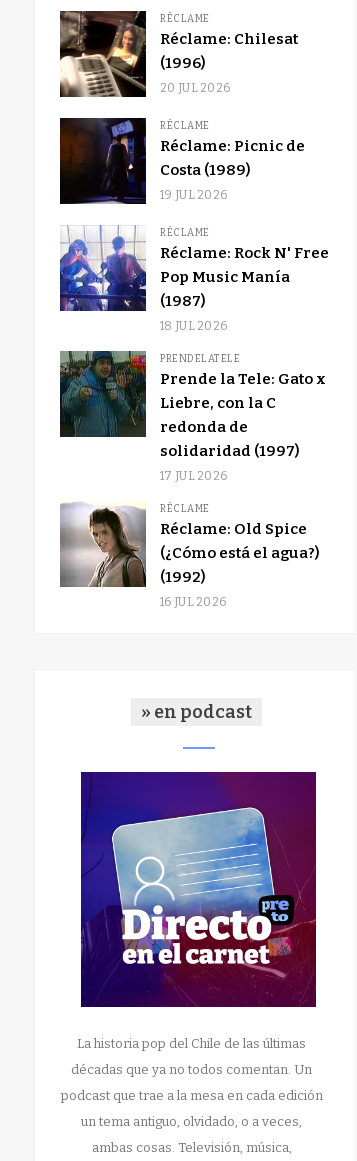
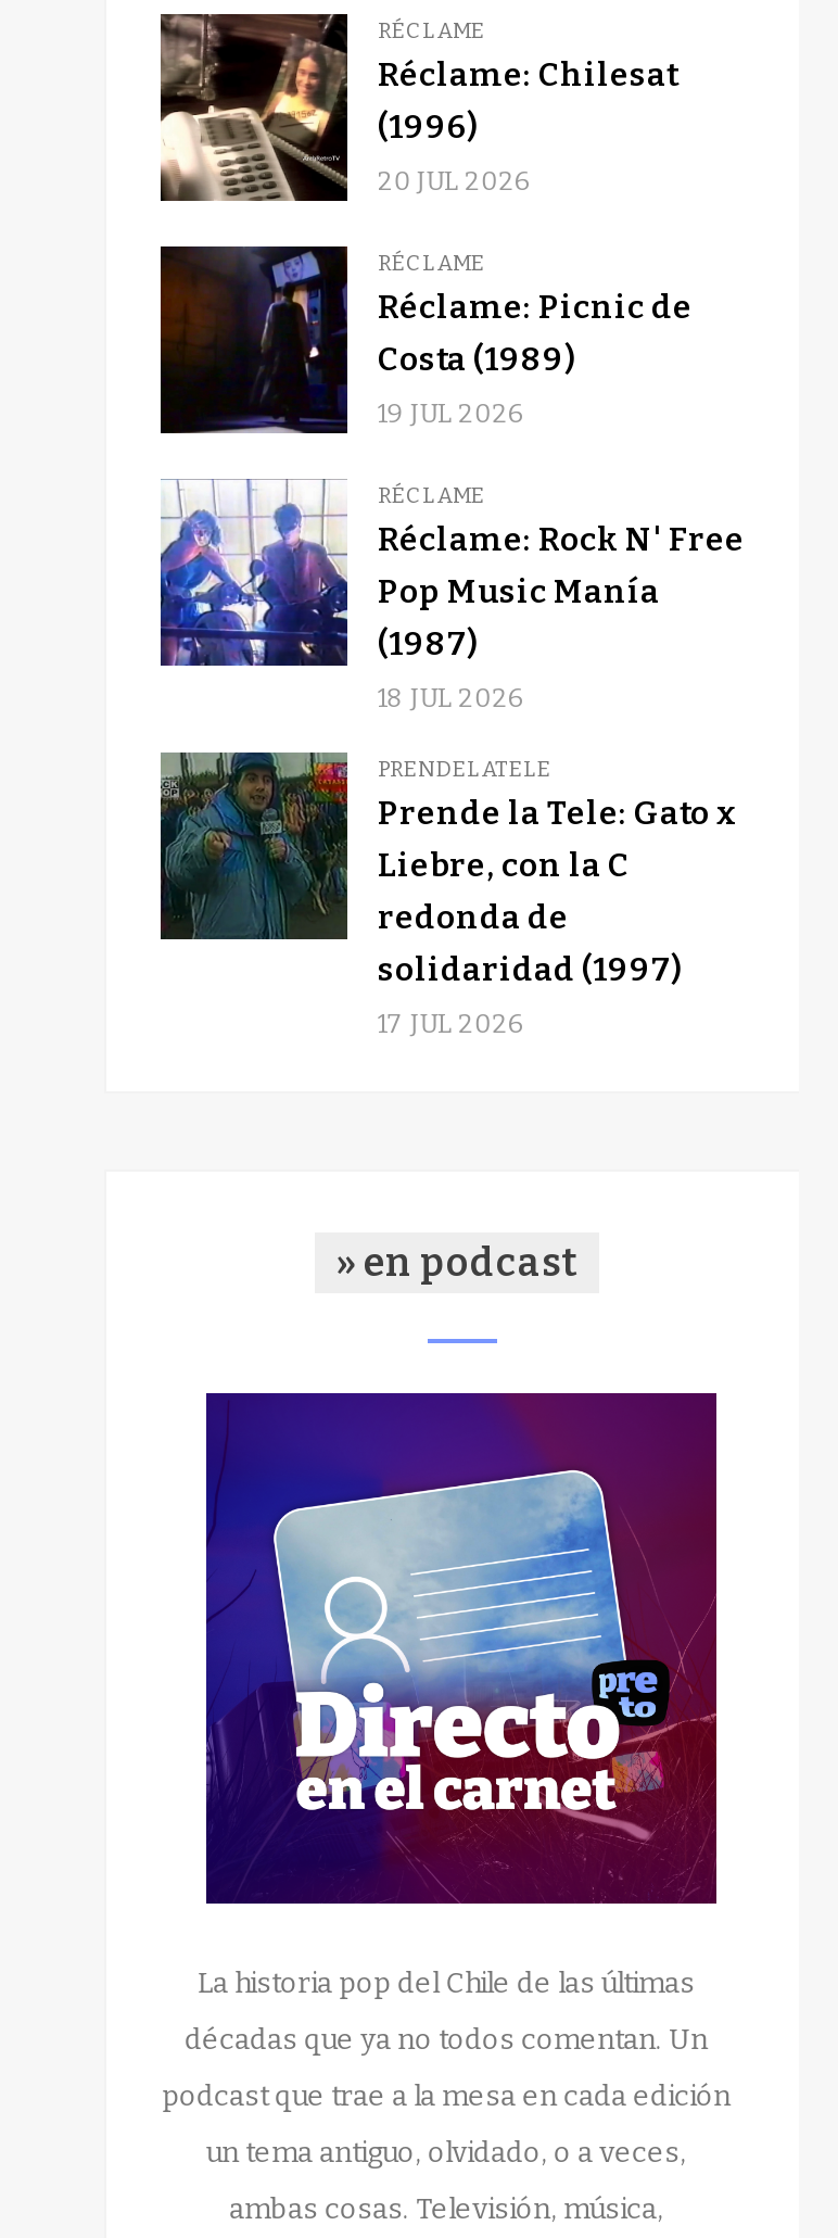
[59,502,319,609] [image] | RÉCLAME | Réclame: Old Spice | (¿Cómo está el agua?) | (1992) | 16 JUL 2026 -> none

